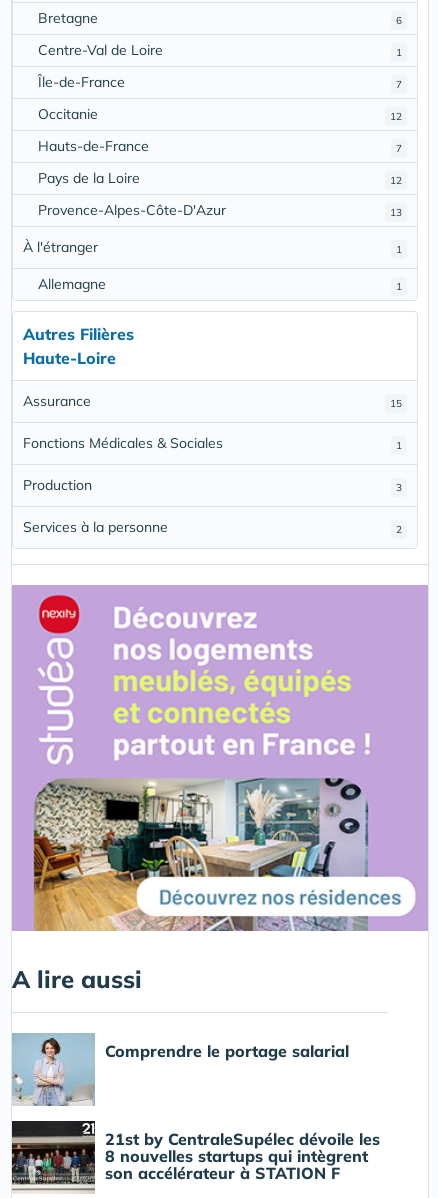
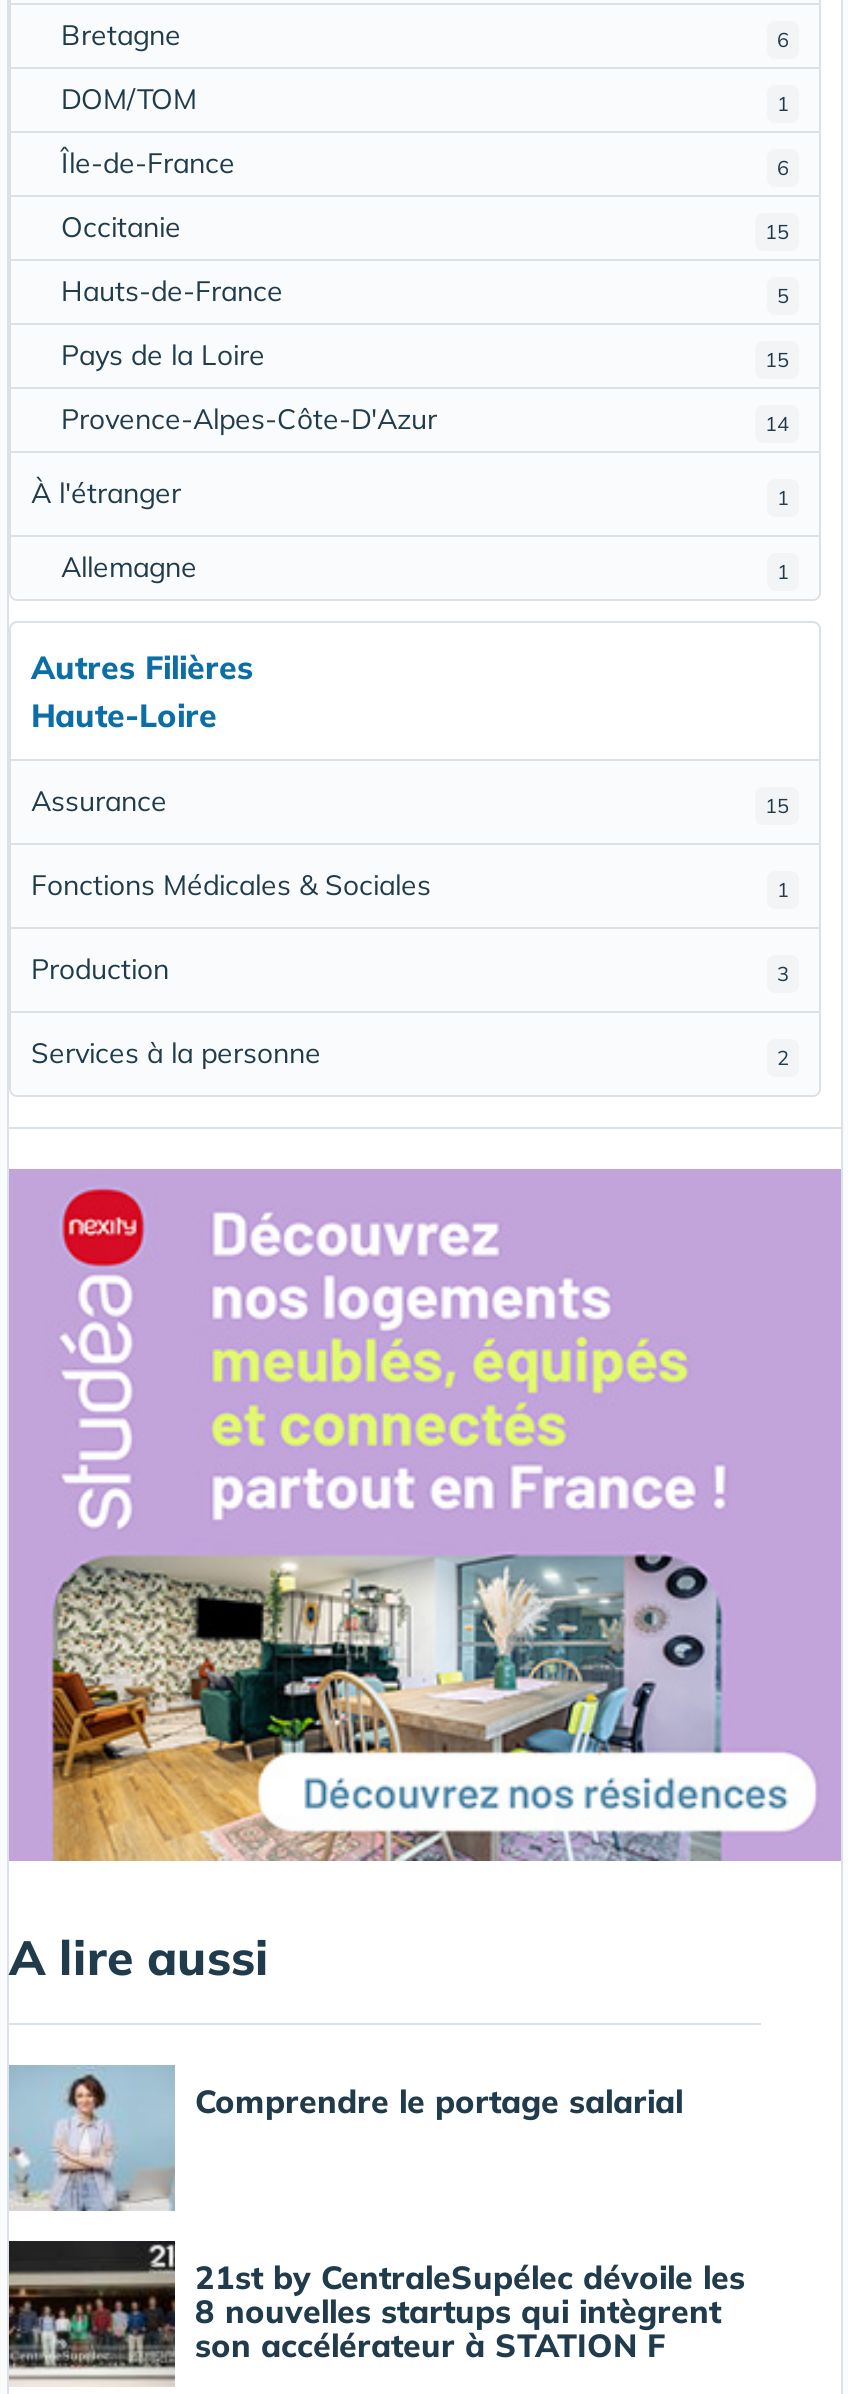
[38,41,163,59] Centre-Val de Loire -> [61,80,197,116] DOM/TOM
[396,78,402,91] 7 -> [777,154,789,180] 6
[390,110,402,123] 12 -> [765,218,789,244] 15
[396,142,402,155] 7 -> [777,282,789,308] 5
[390,174,402,187] 12 -> [765,346,789,372] 15
[390,206,402,219] 13 -> [765,410,789,436] 14

